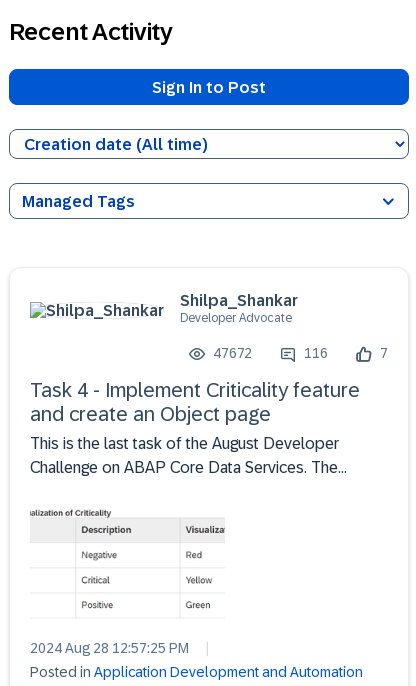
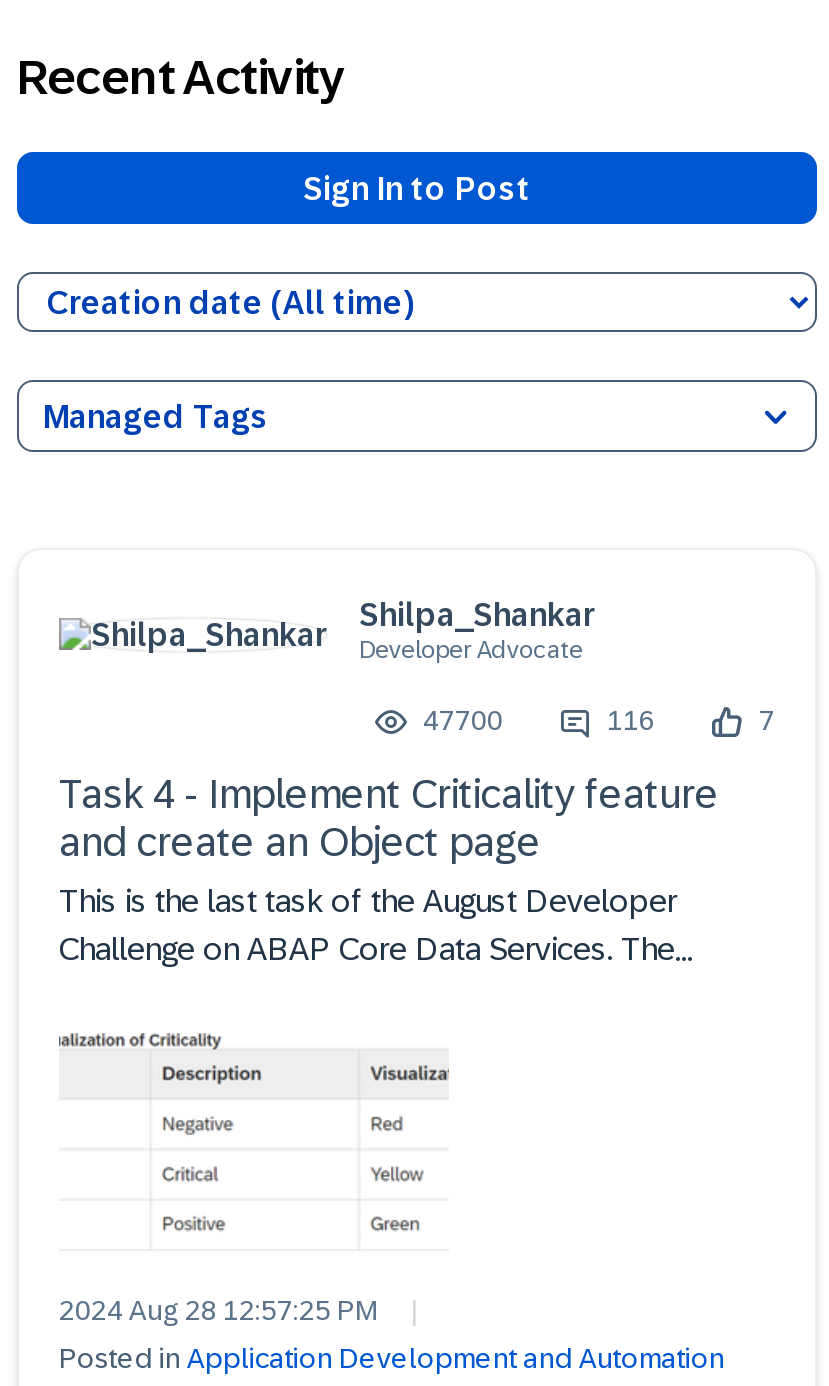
[213,345,252,361] 47672 -> [423,705,503,737] 47700

